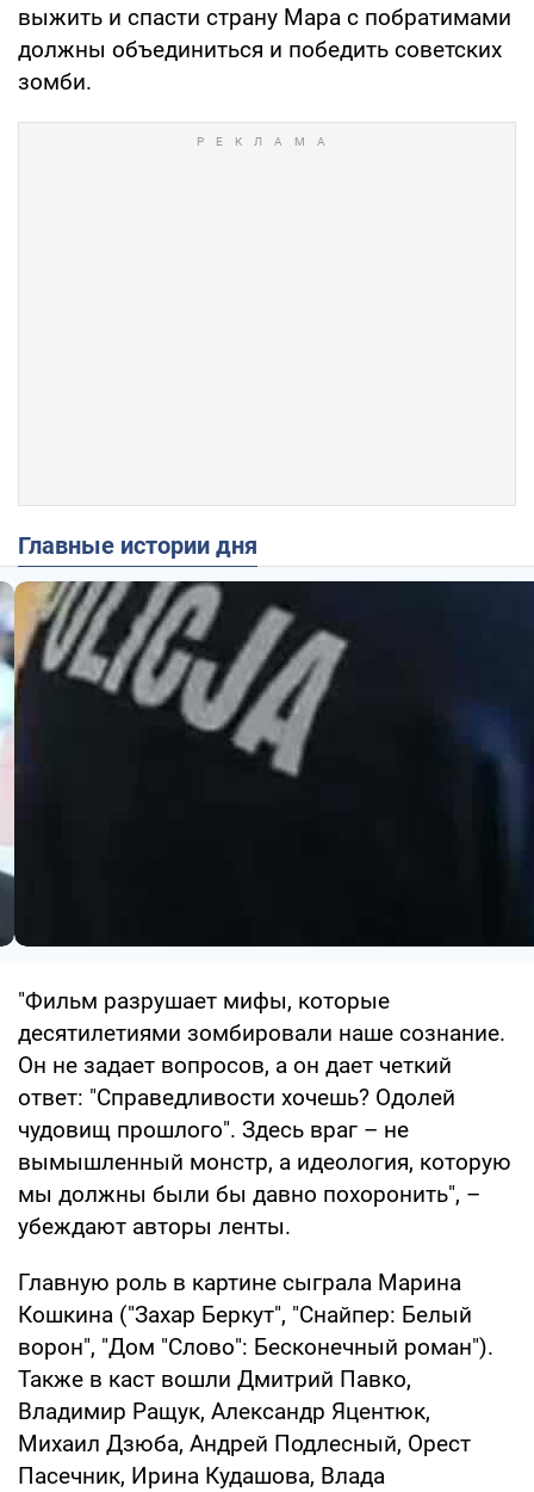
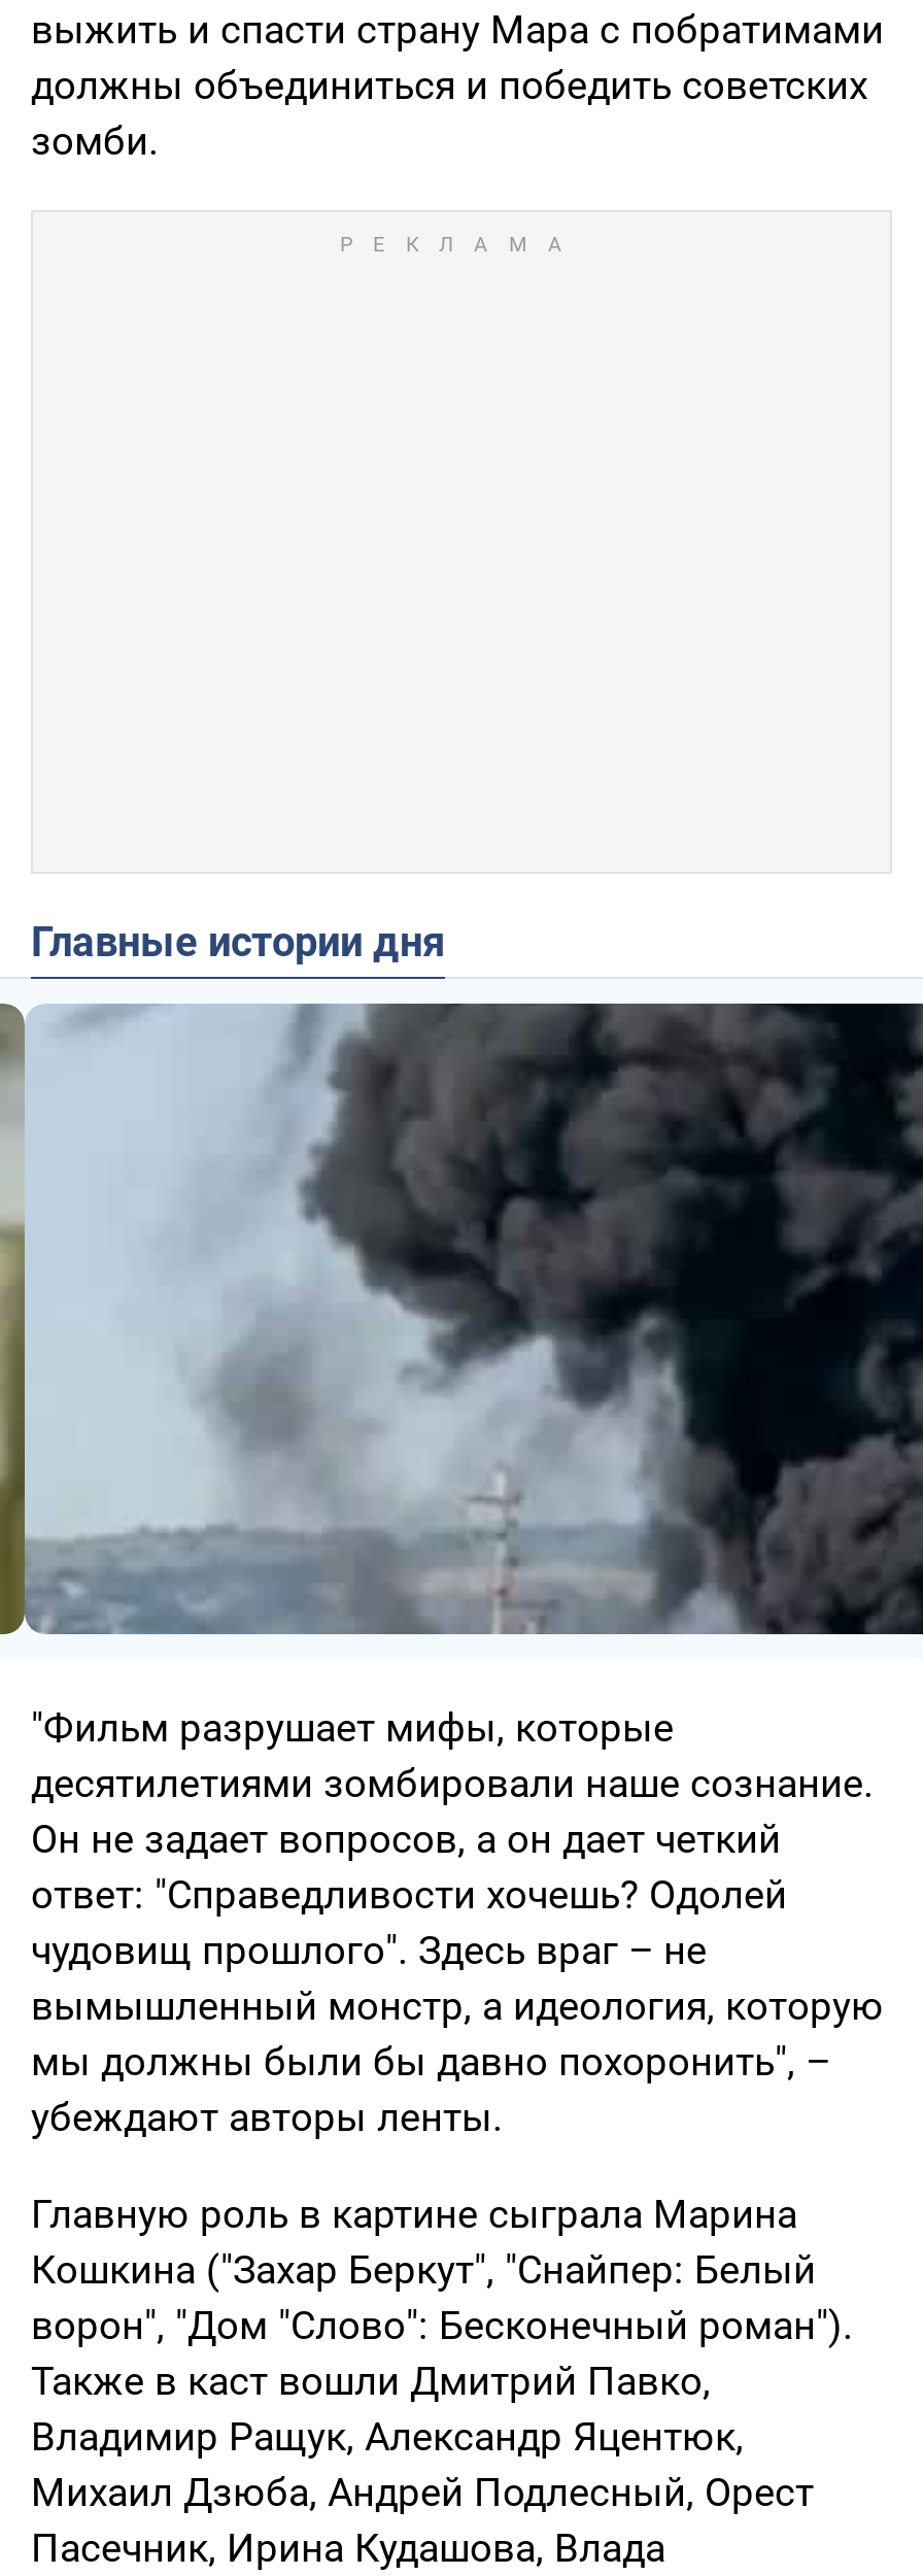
[4,580,530,948] [image] -> [6,1004,917,1634] [image]

